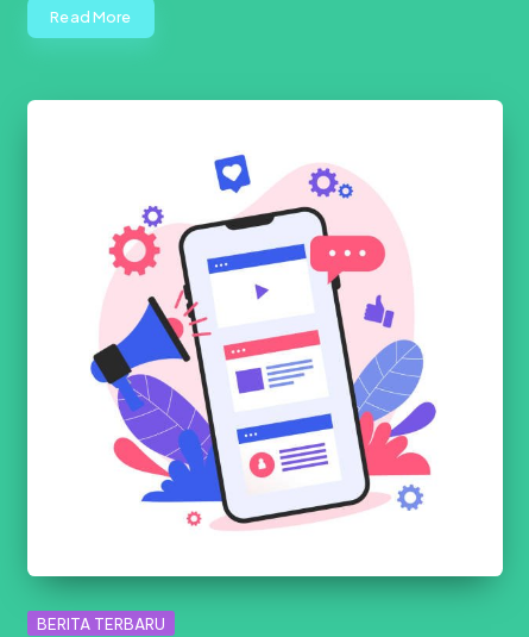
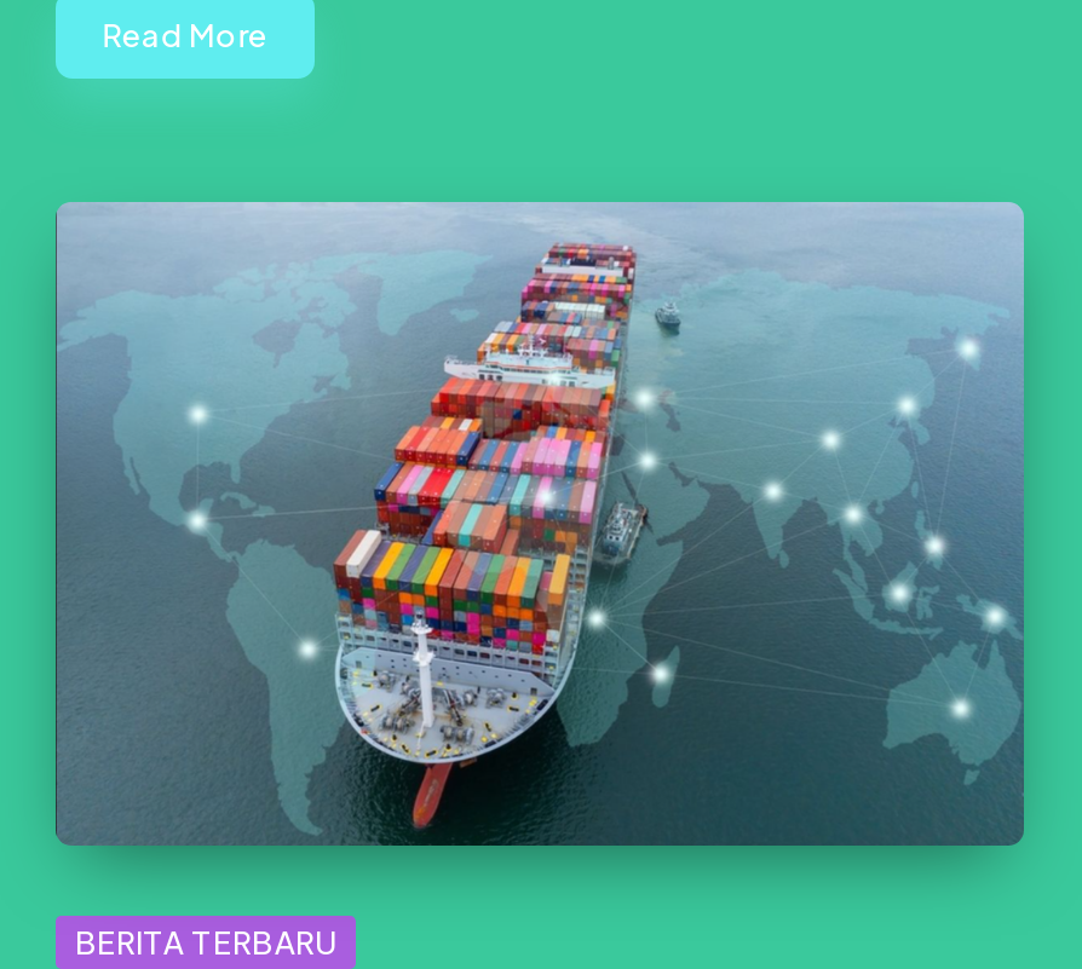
[26,100,504,577] [image] -> [53,203,1026,847] [image]

